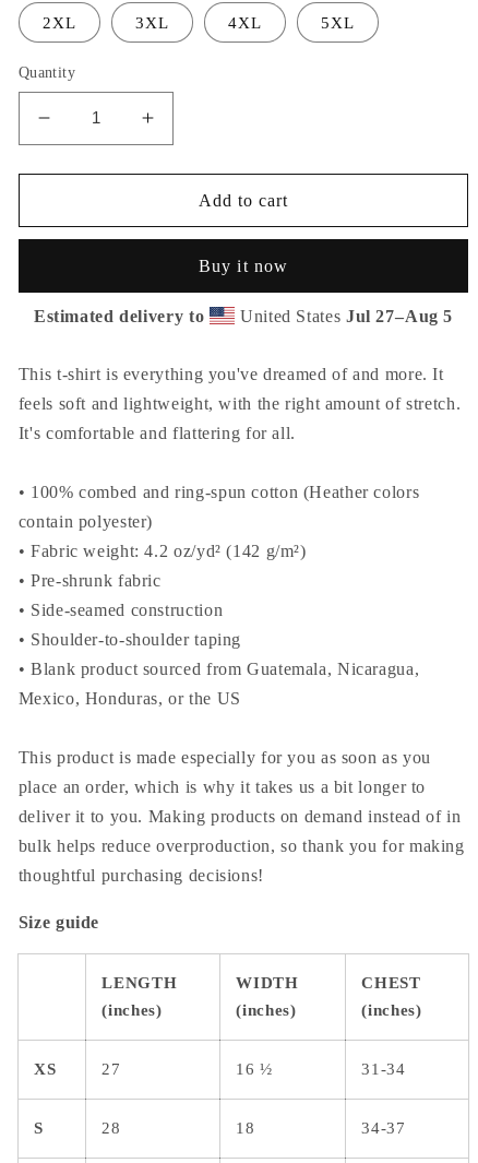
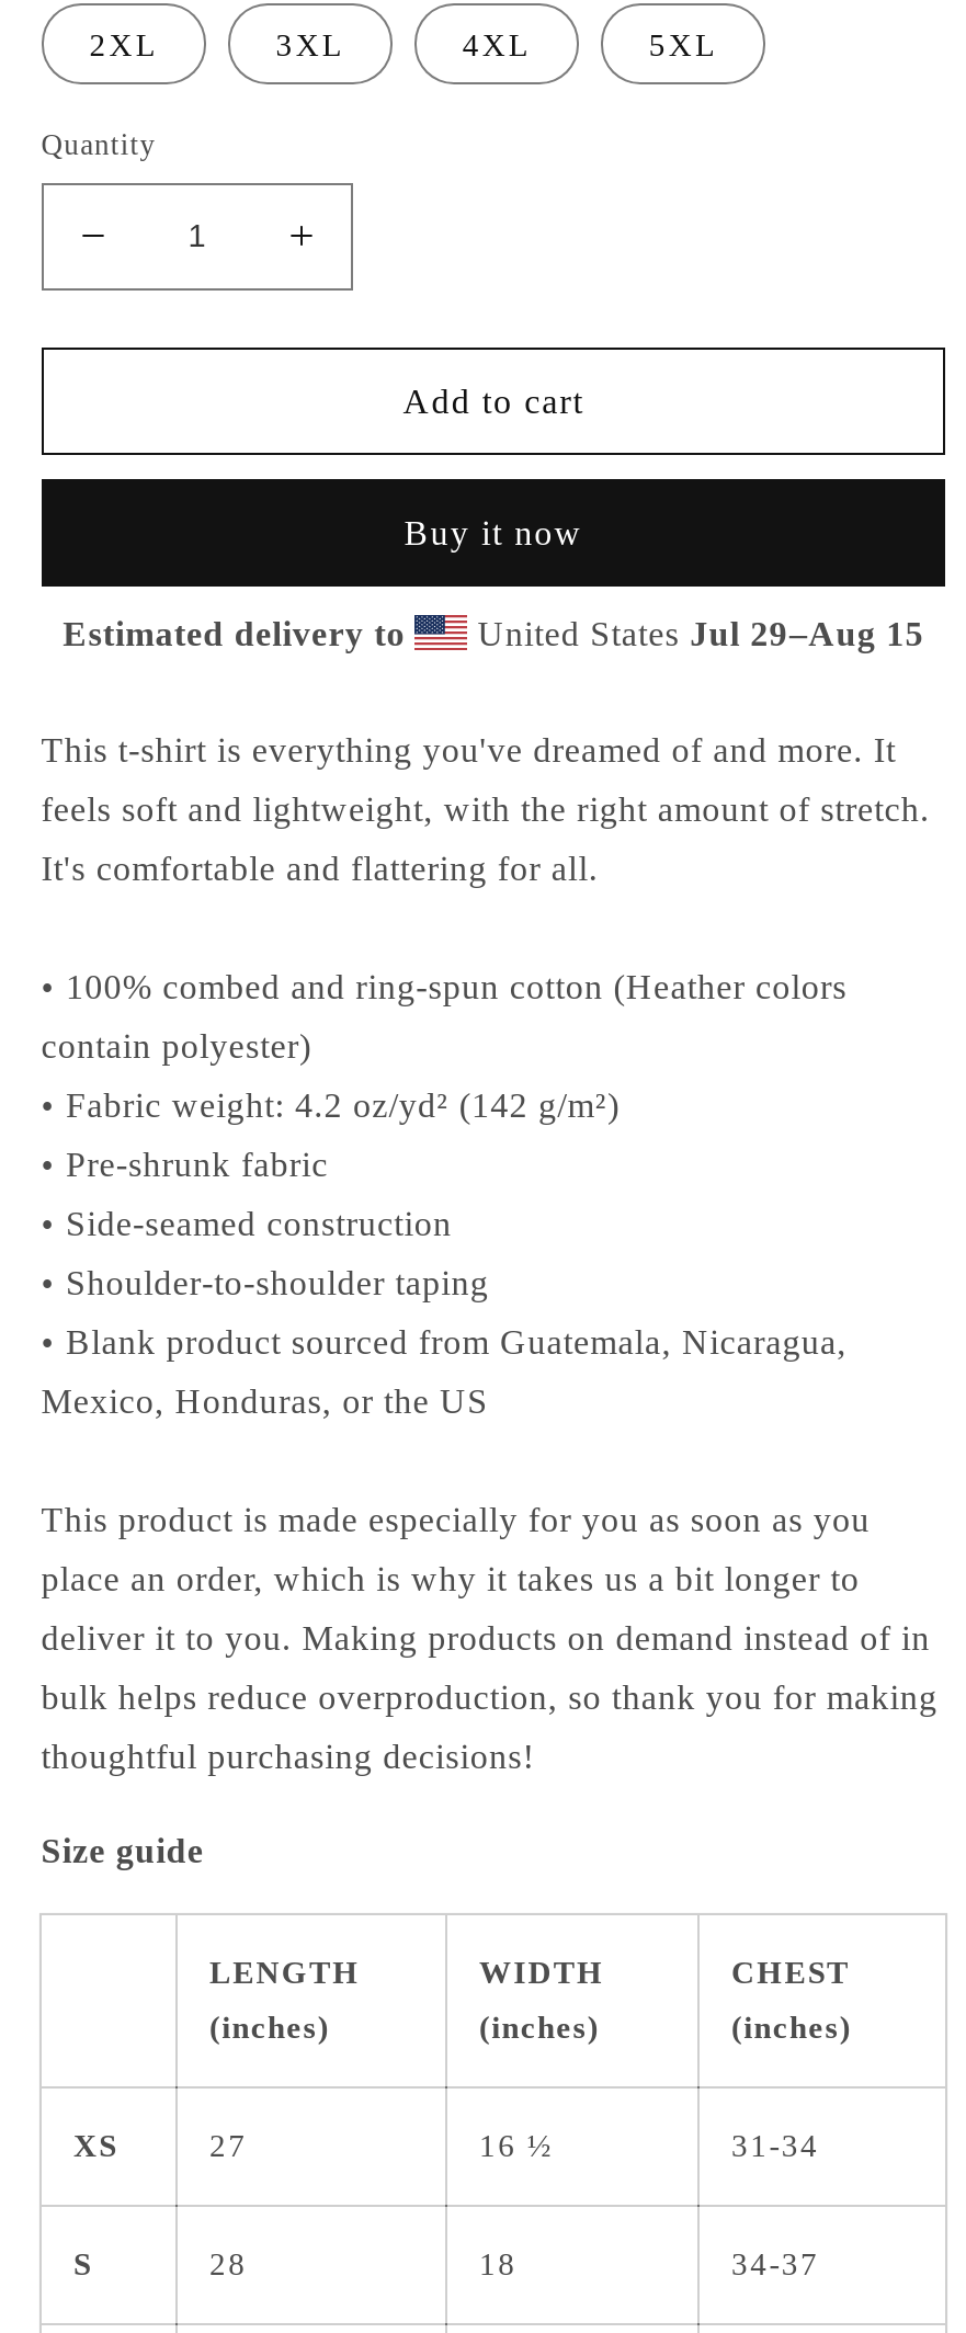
[235,307,453,326] United States Jul 27–Aug 5 -> [467,615,924,653] United States Jul 29–Aug 15

